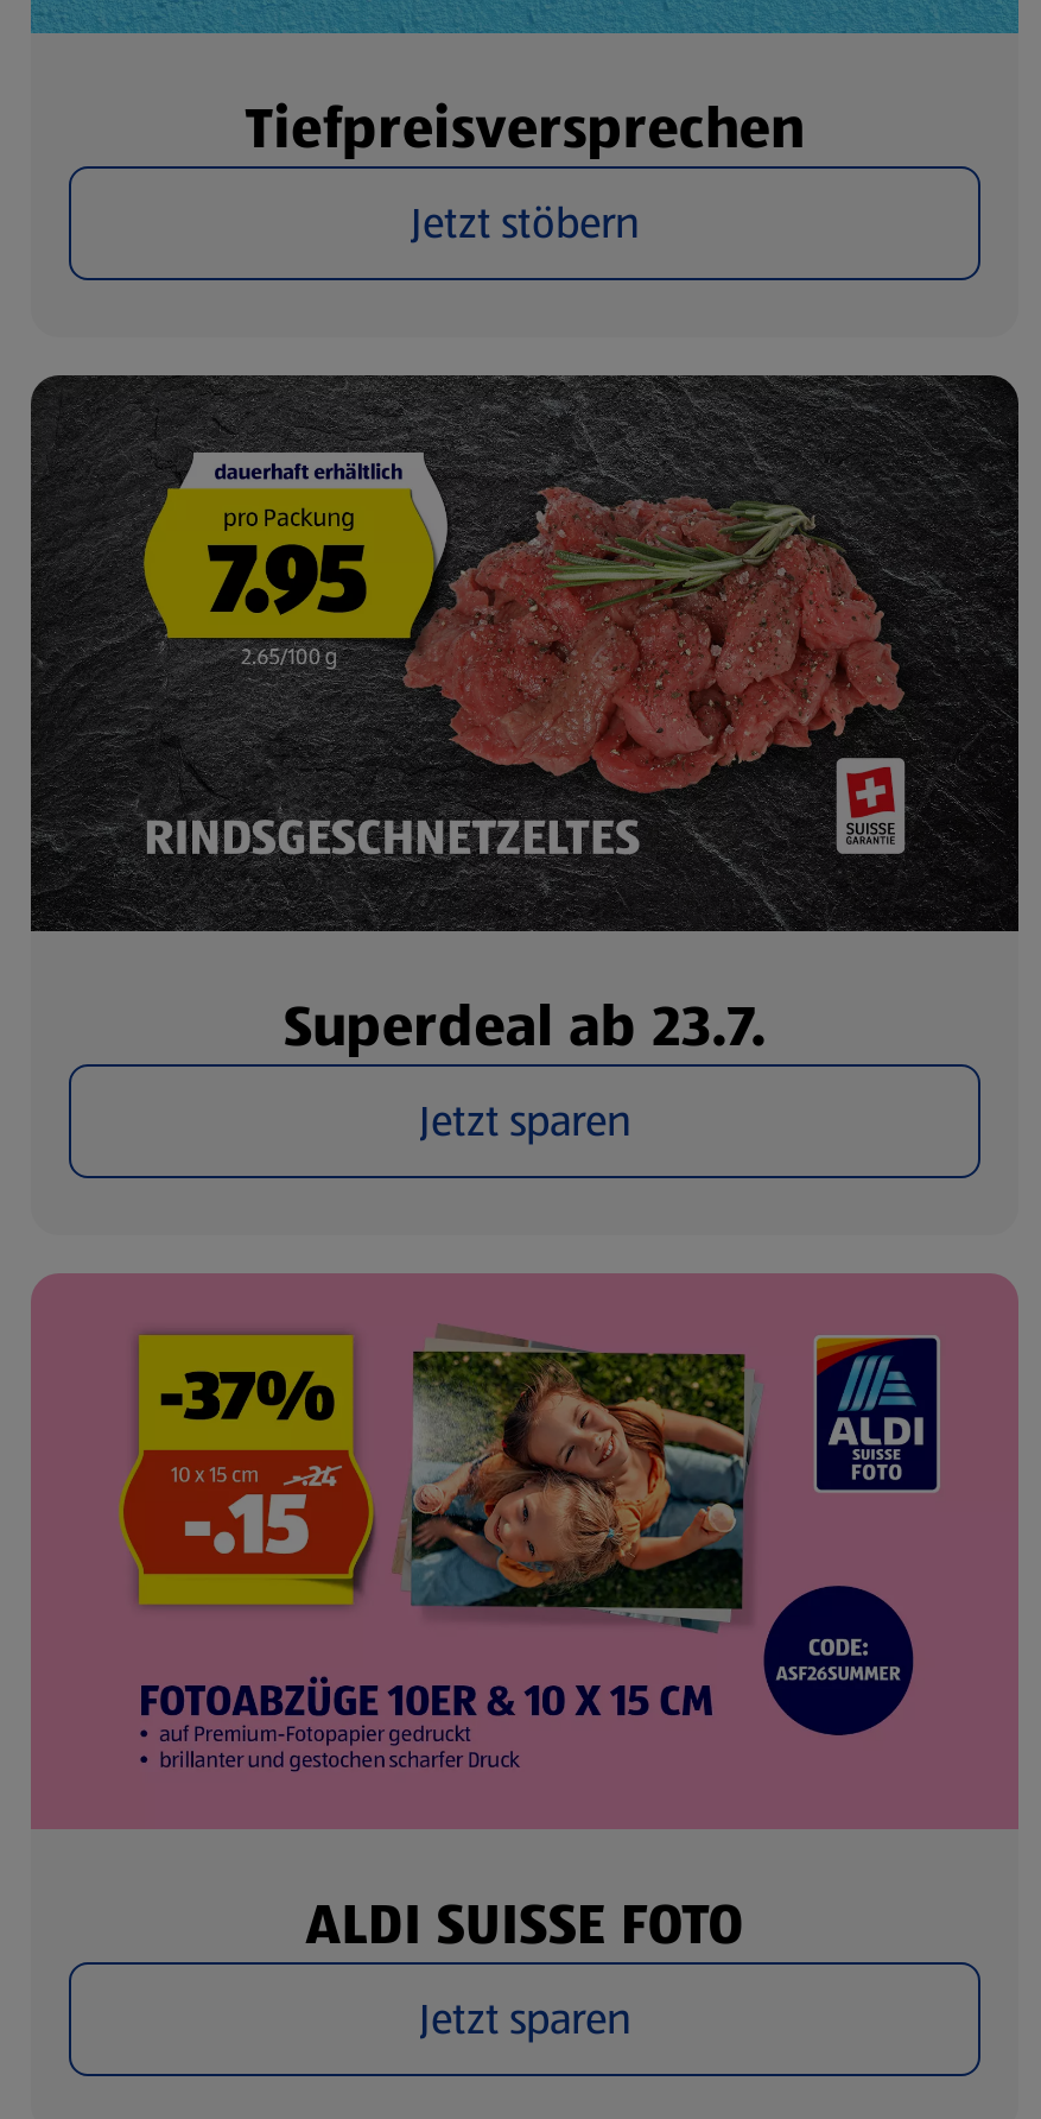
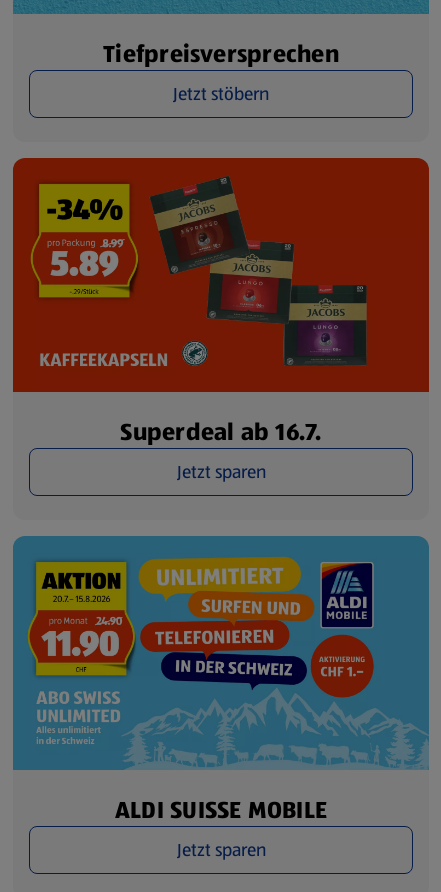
[28,373,1021,1067] [image] | Superdeal ab 23.7. -> [12,157,430,449] [image] | Superdeal ab 16.7.
[31,1273,1018,1966] [image] | ALDI SUISSE FOTO -> [12,535,430,827] [image] | ALDI SUISSE MOBILE

